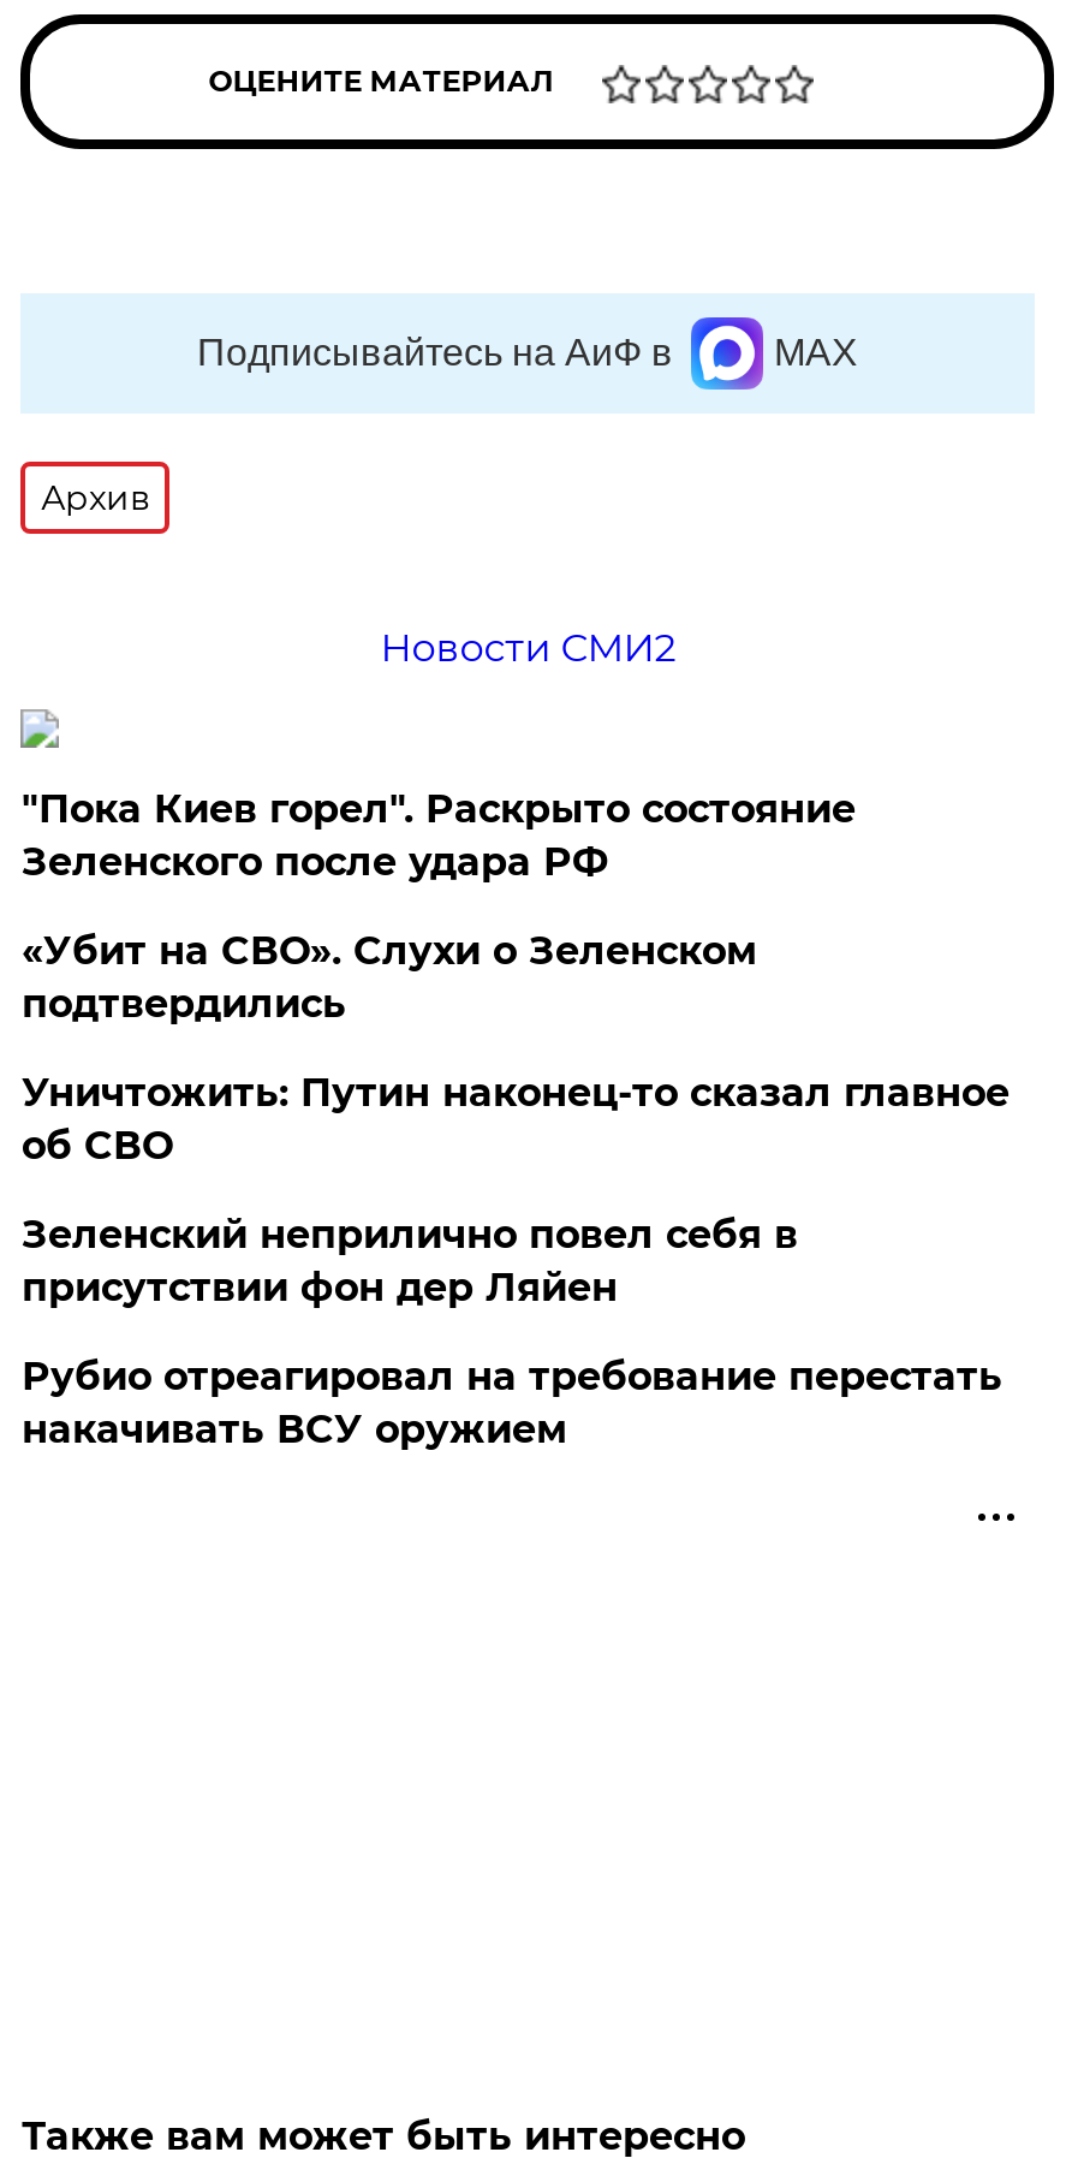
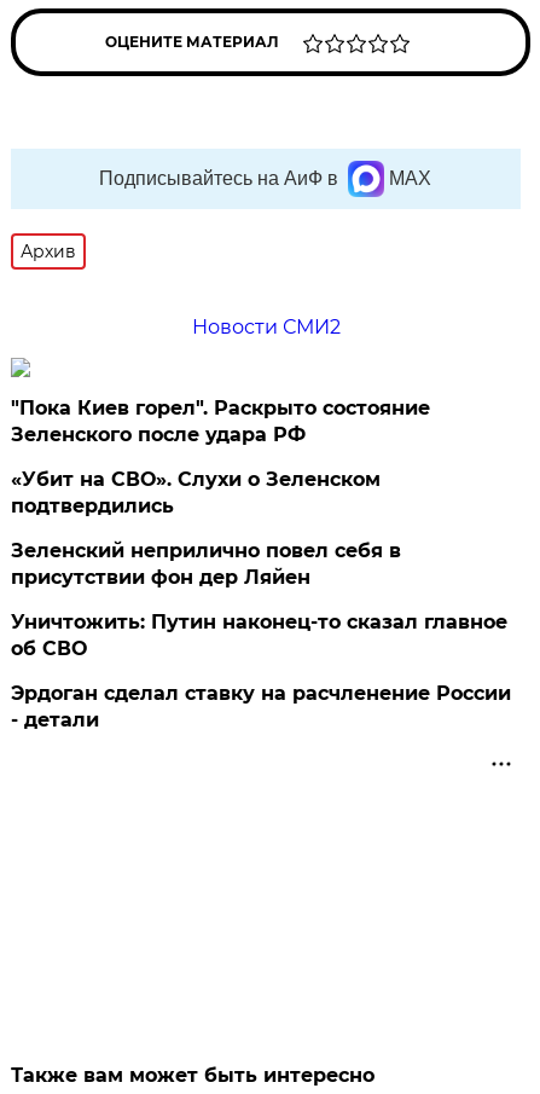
moved [21,1070,1009,1169] -> [11,610,508,660]: Уничтожить: Путин наконец-то сказал главное | об СВО
moved [21,1212,798,1310] -> [11,539,402,589]: Зеленский неприлично повел cебя в | присутствии фон дер Ляйен
[21,1354,1002,1452] Рубио отреагировал на требование перестать | накачивать ВСУ оружием -> [11,682,511,731] Эрдоган сделал ставку на расчленение России | - детали

